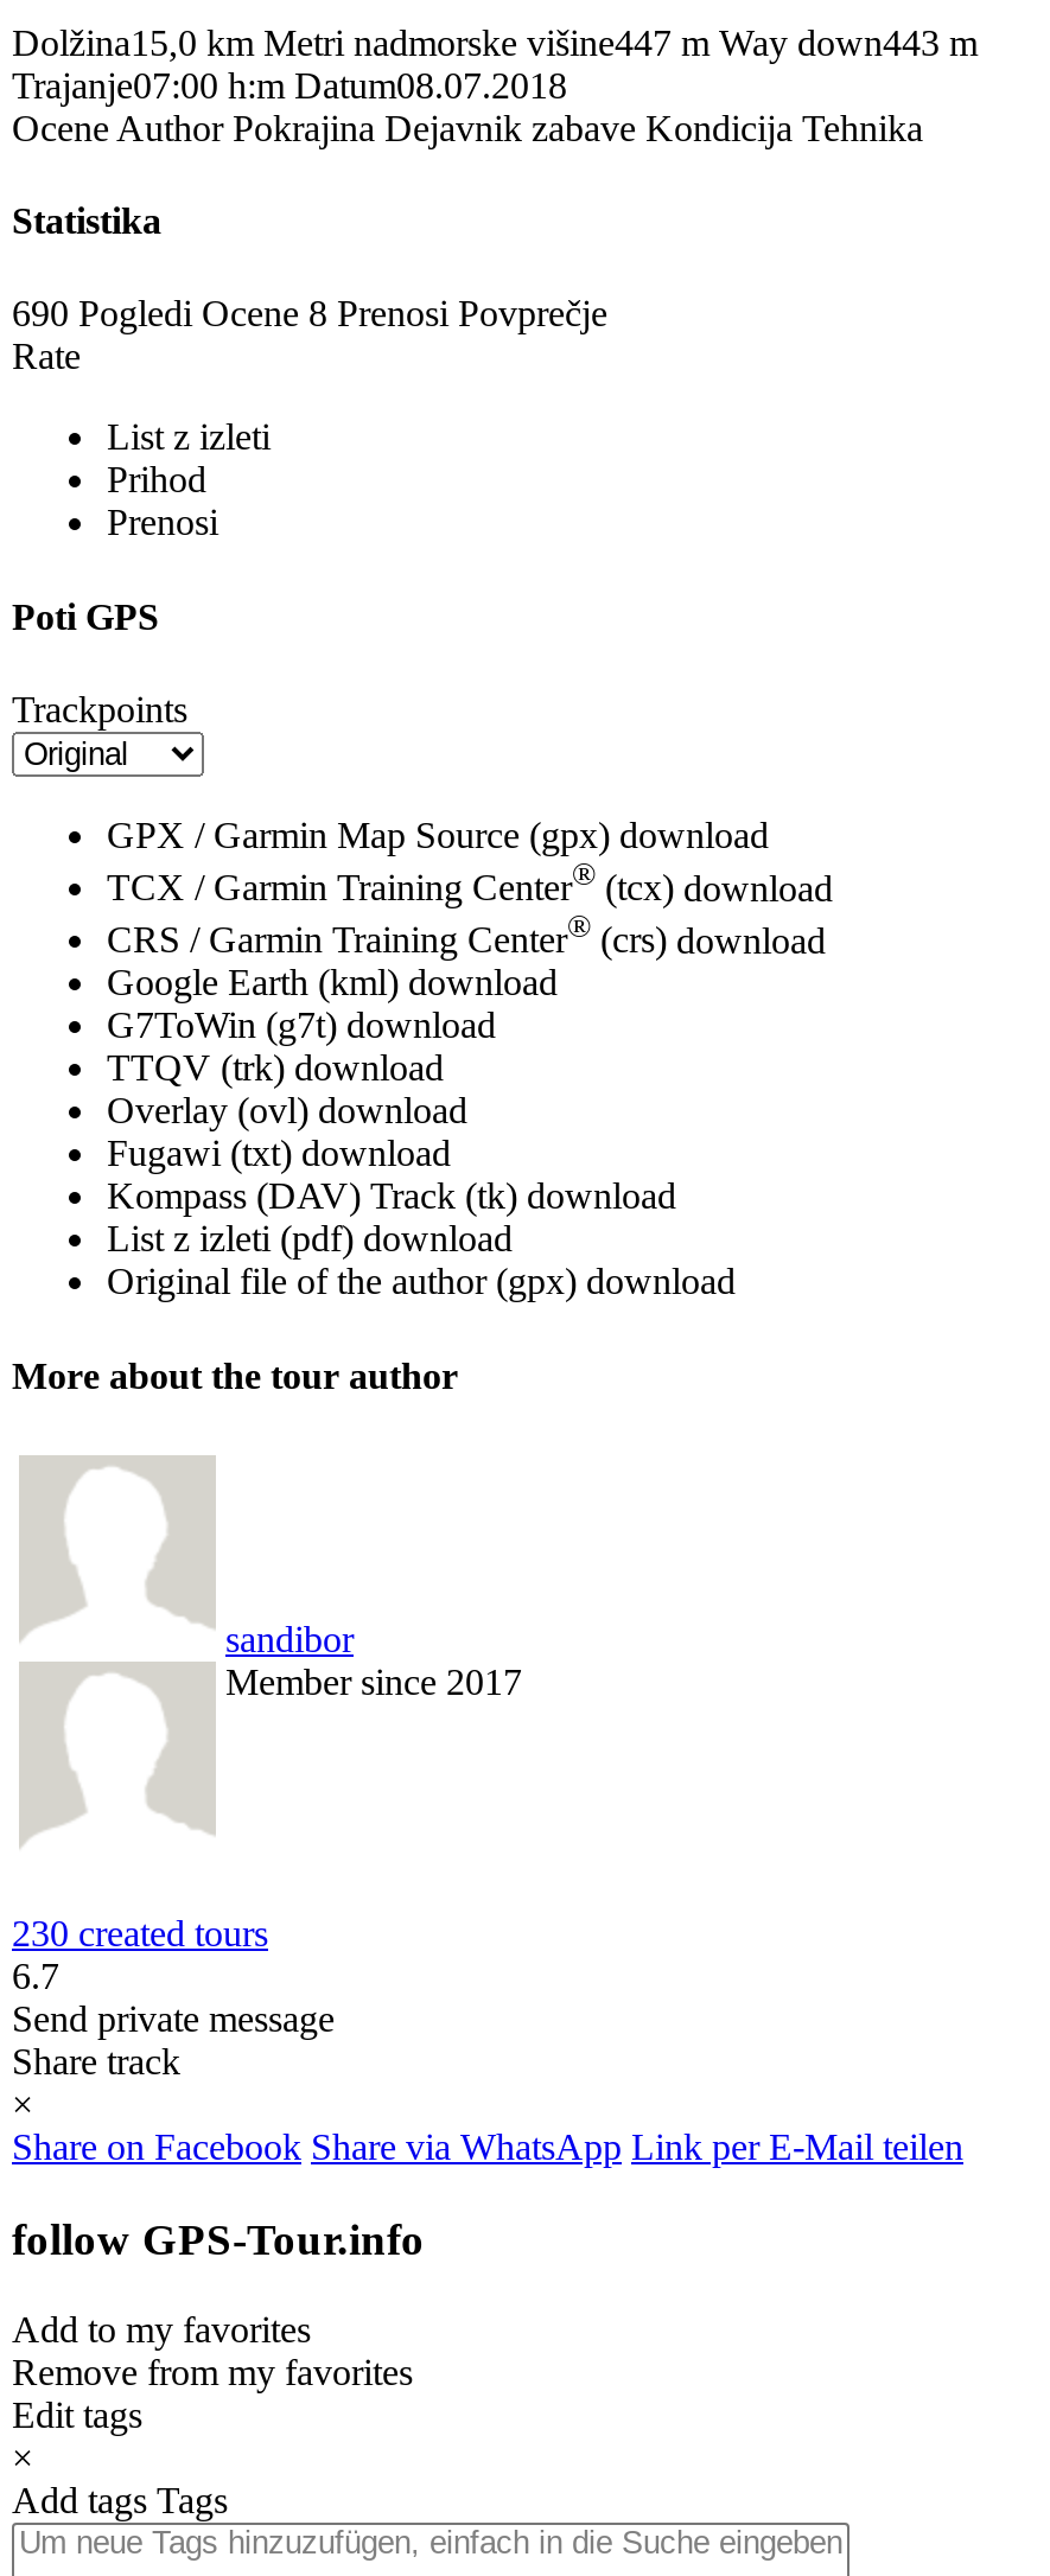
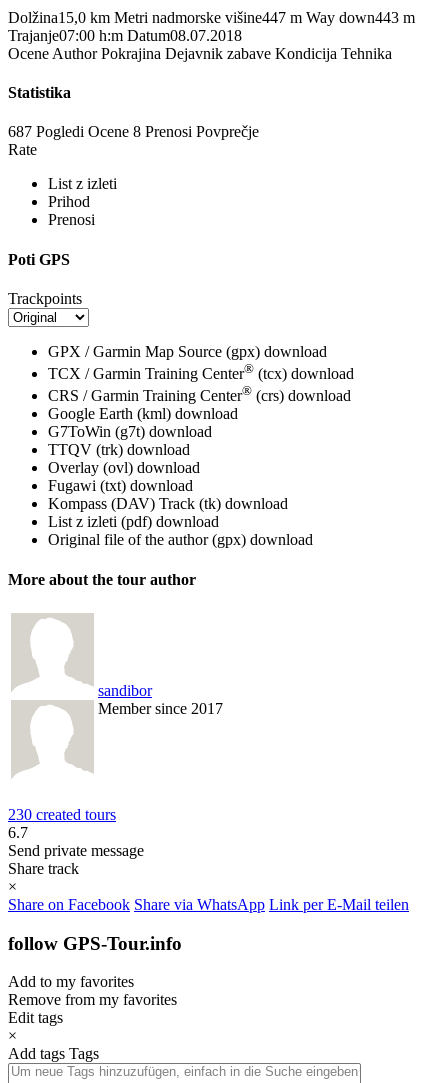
[12,294,607,334] 690 Pogledi Ocene 8 Prenosi Povprečje -> [8,123,259,140] 687 Pogledi Ocene 8 Prenosi Povprečje

